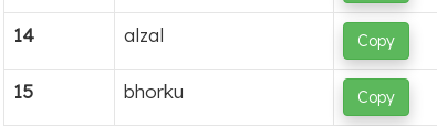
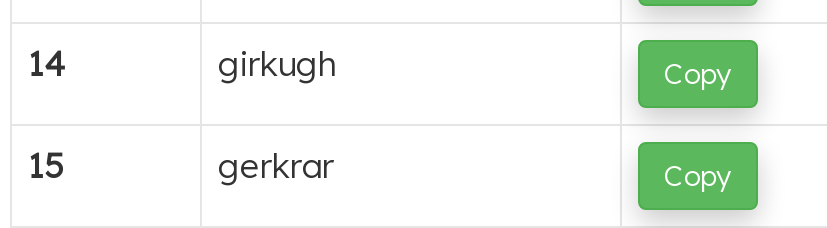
[124,23,164,46] alzal -> [218,42,336,84] girkugh
[124,80,184,103] bhorku -> [218,144,334,186] gerkrar

